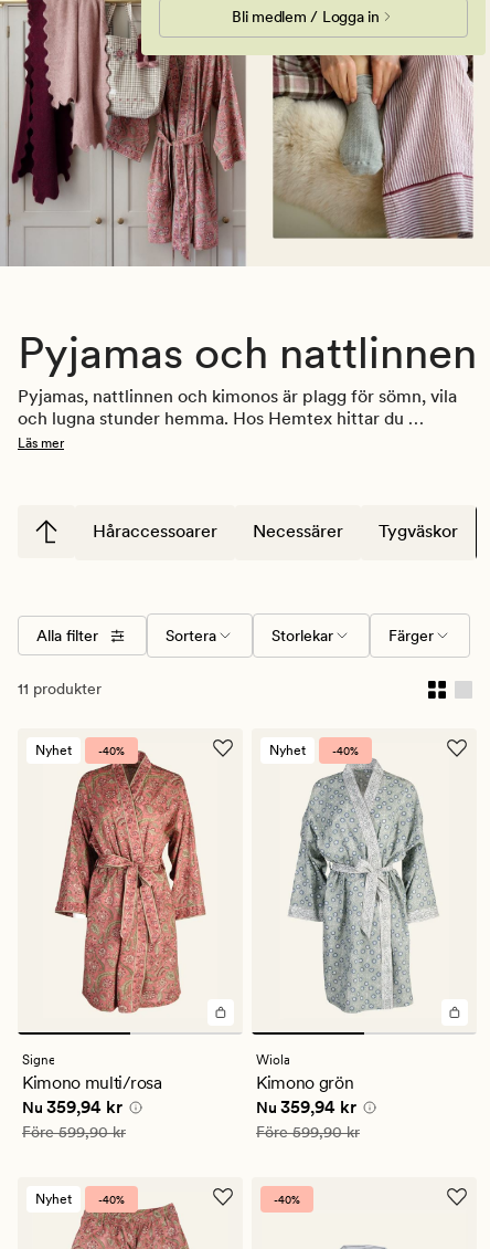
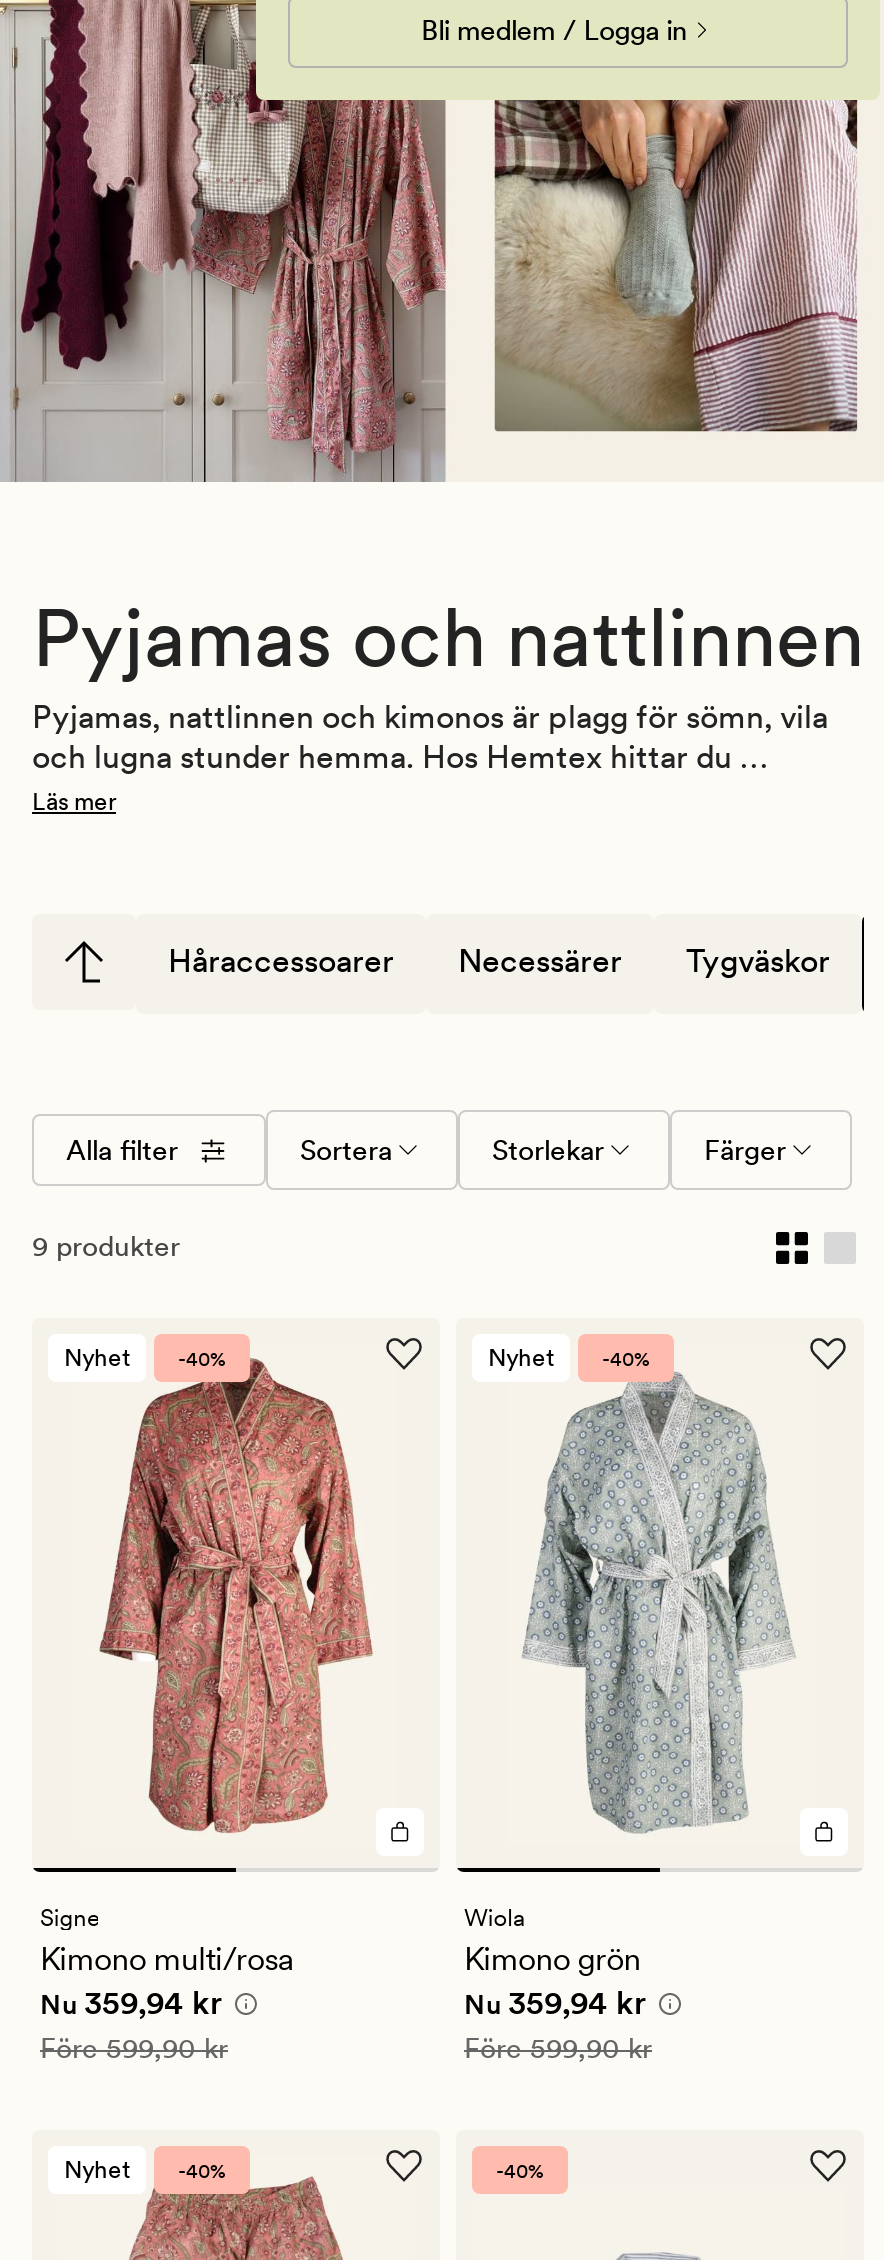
[18,679,102,697] 11 produkter -> [32,1229,180,1261] 9 produkter

